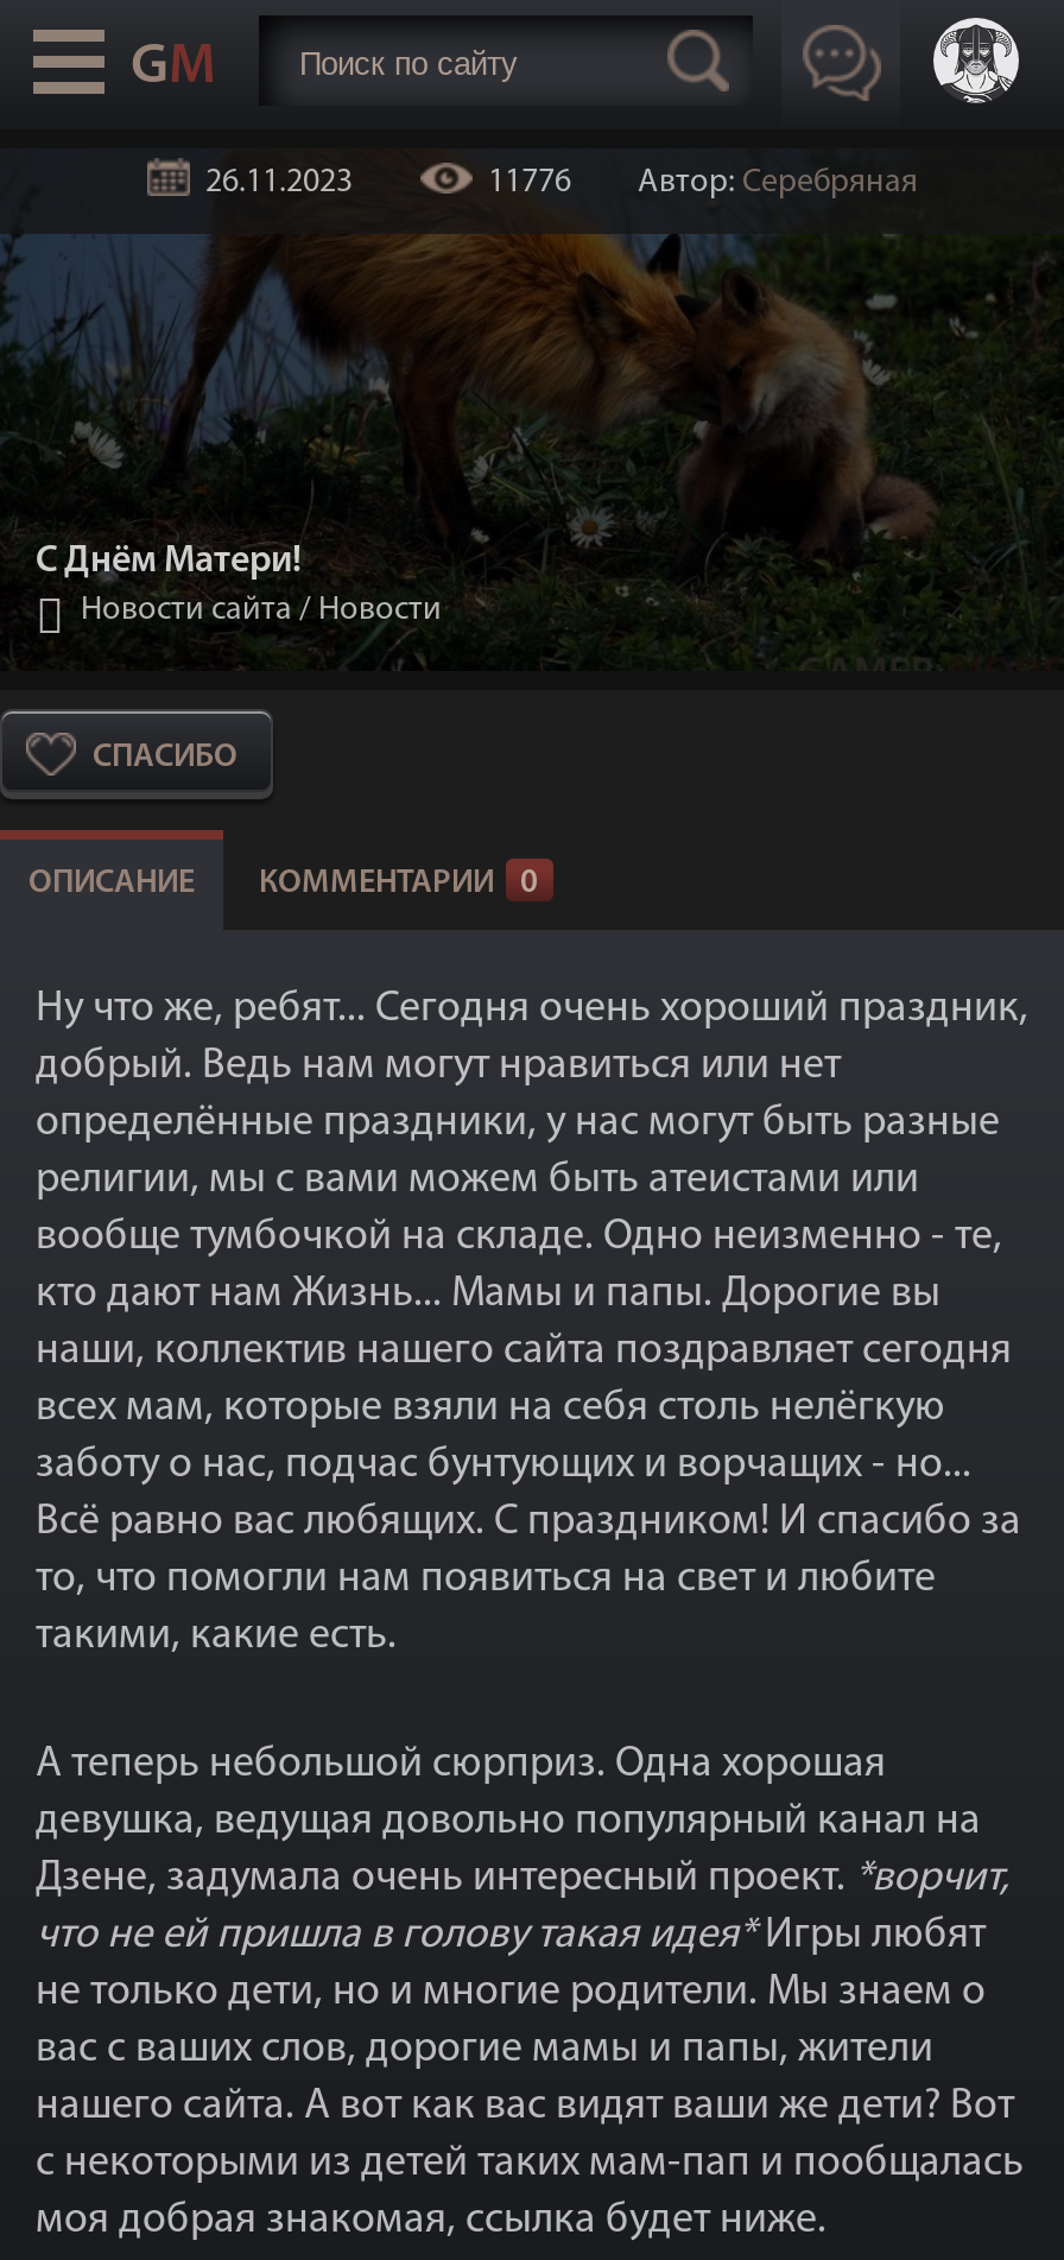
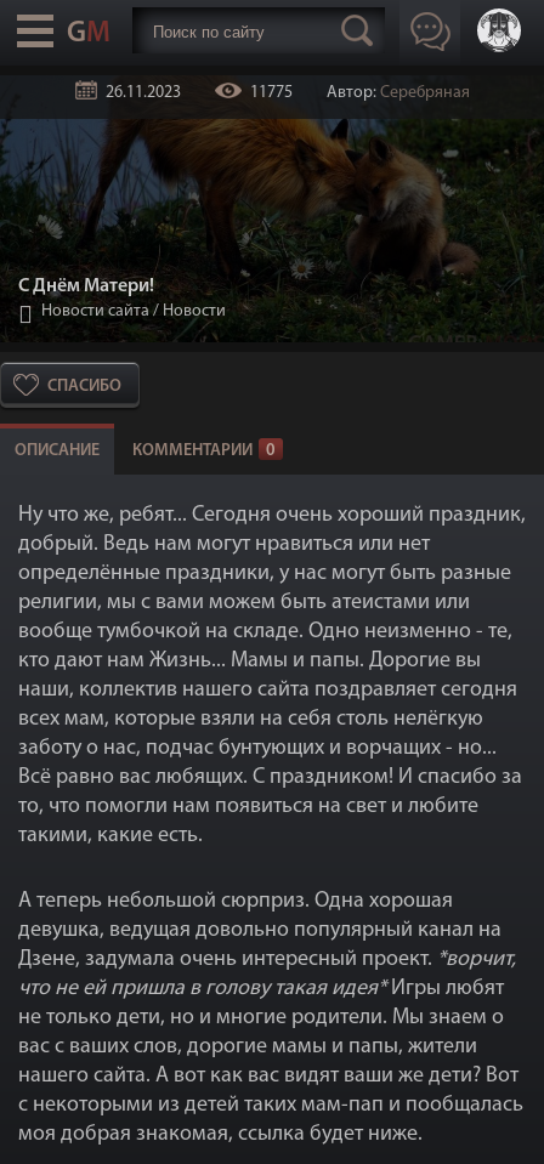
[488,165,918,201] 11776 Автор: Серебряная -> [250,84,469,102] 11775 Автор: Серебряная

